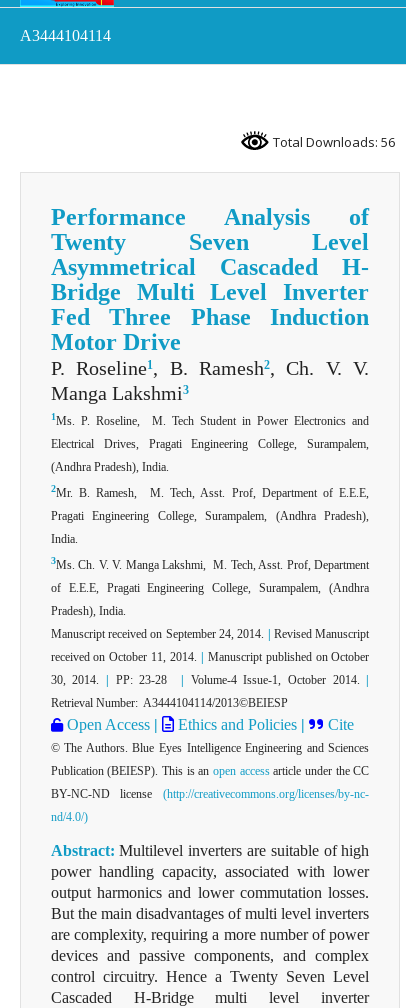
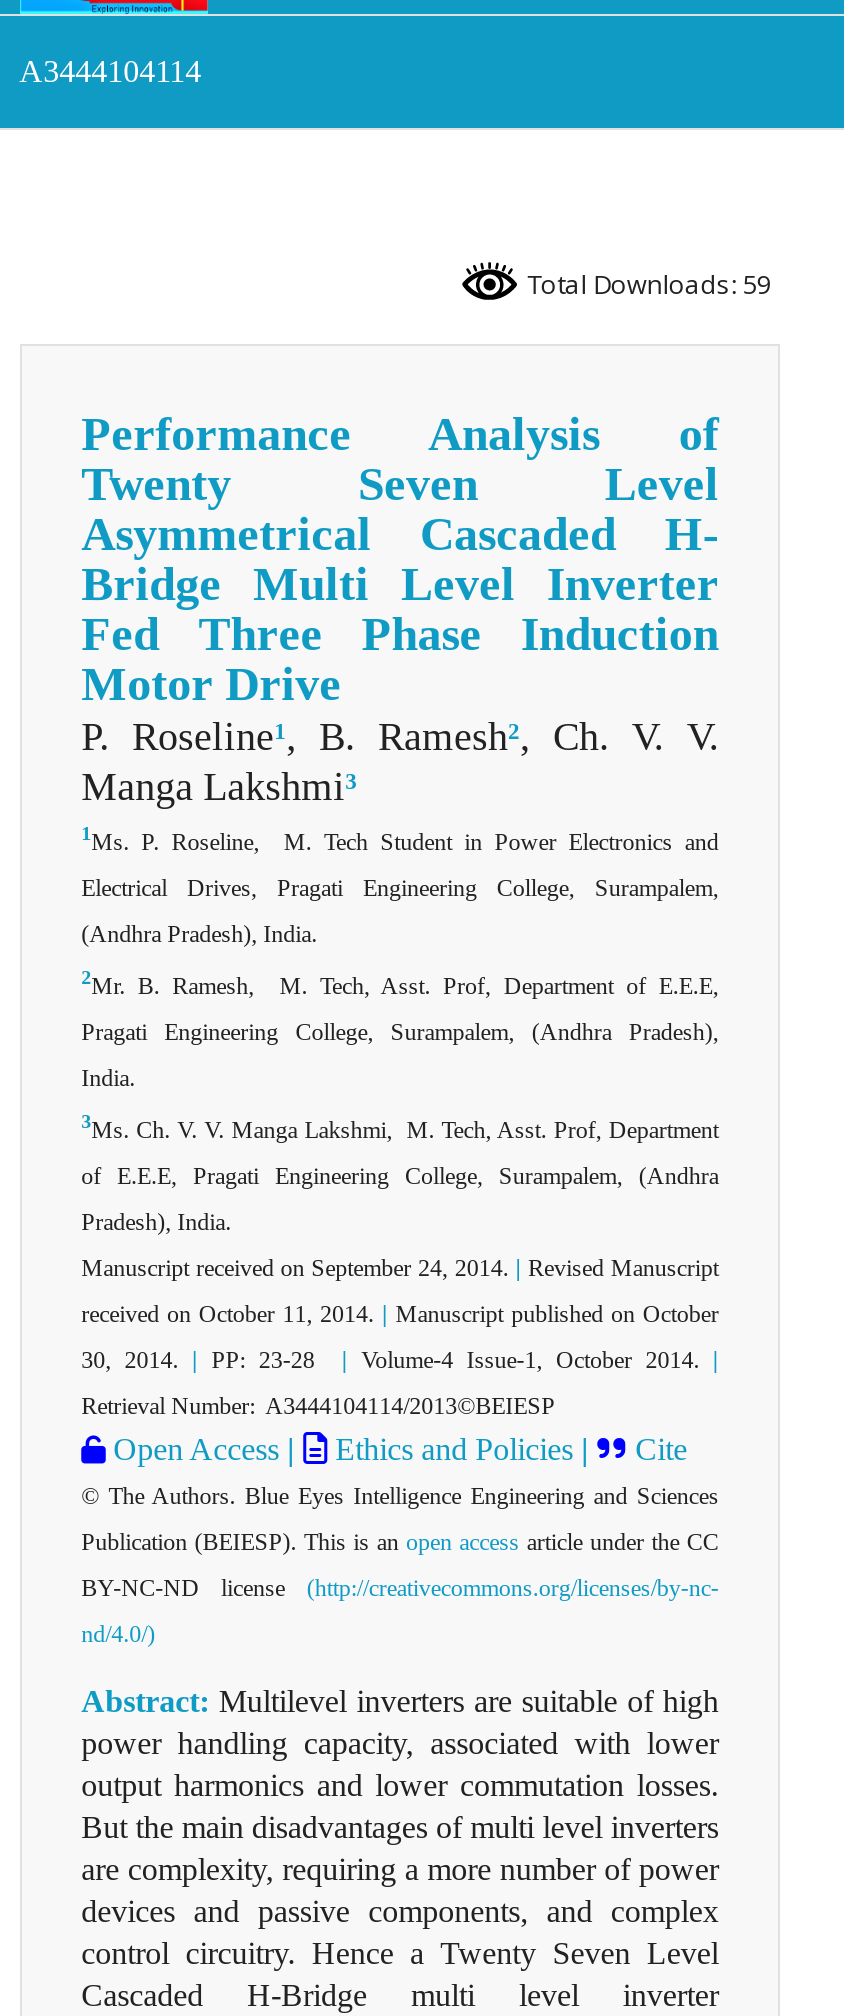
[270,133,395,151] Total Downloads: 56 -> [521,266,771,302] Total Downloads: 59

